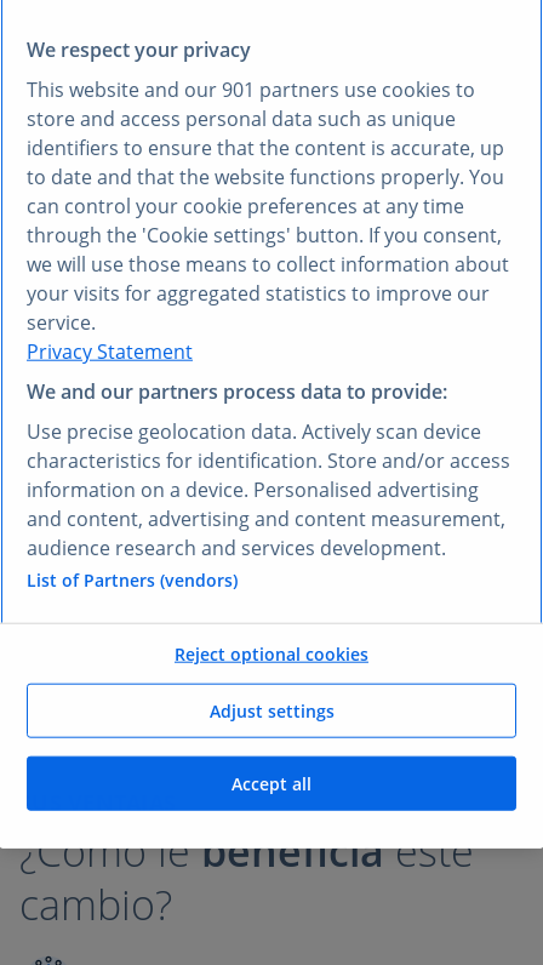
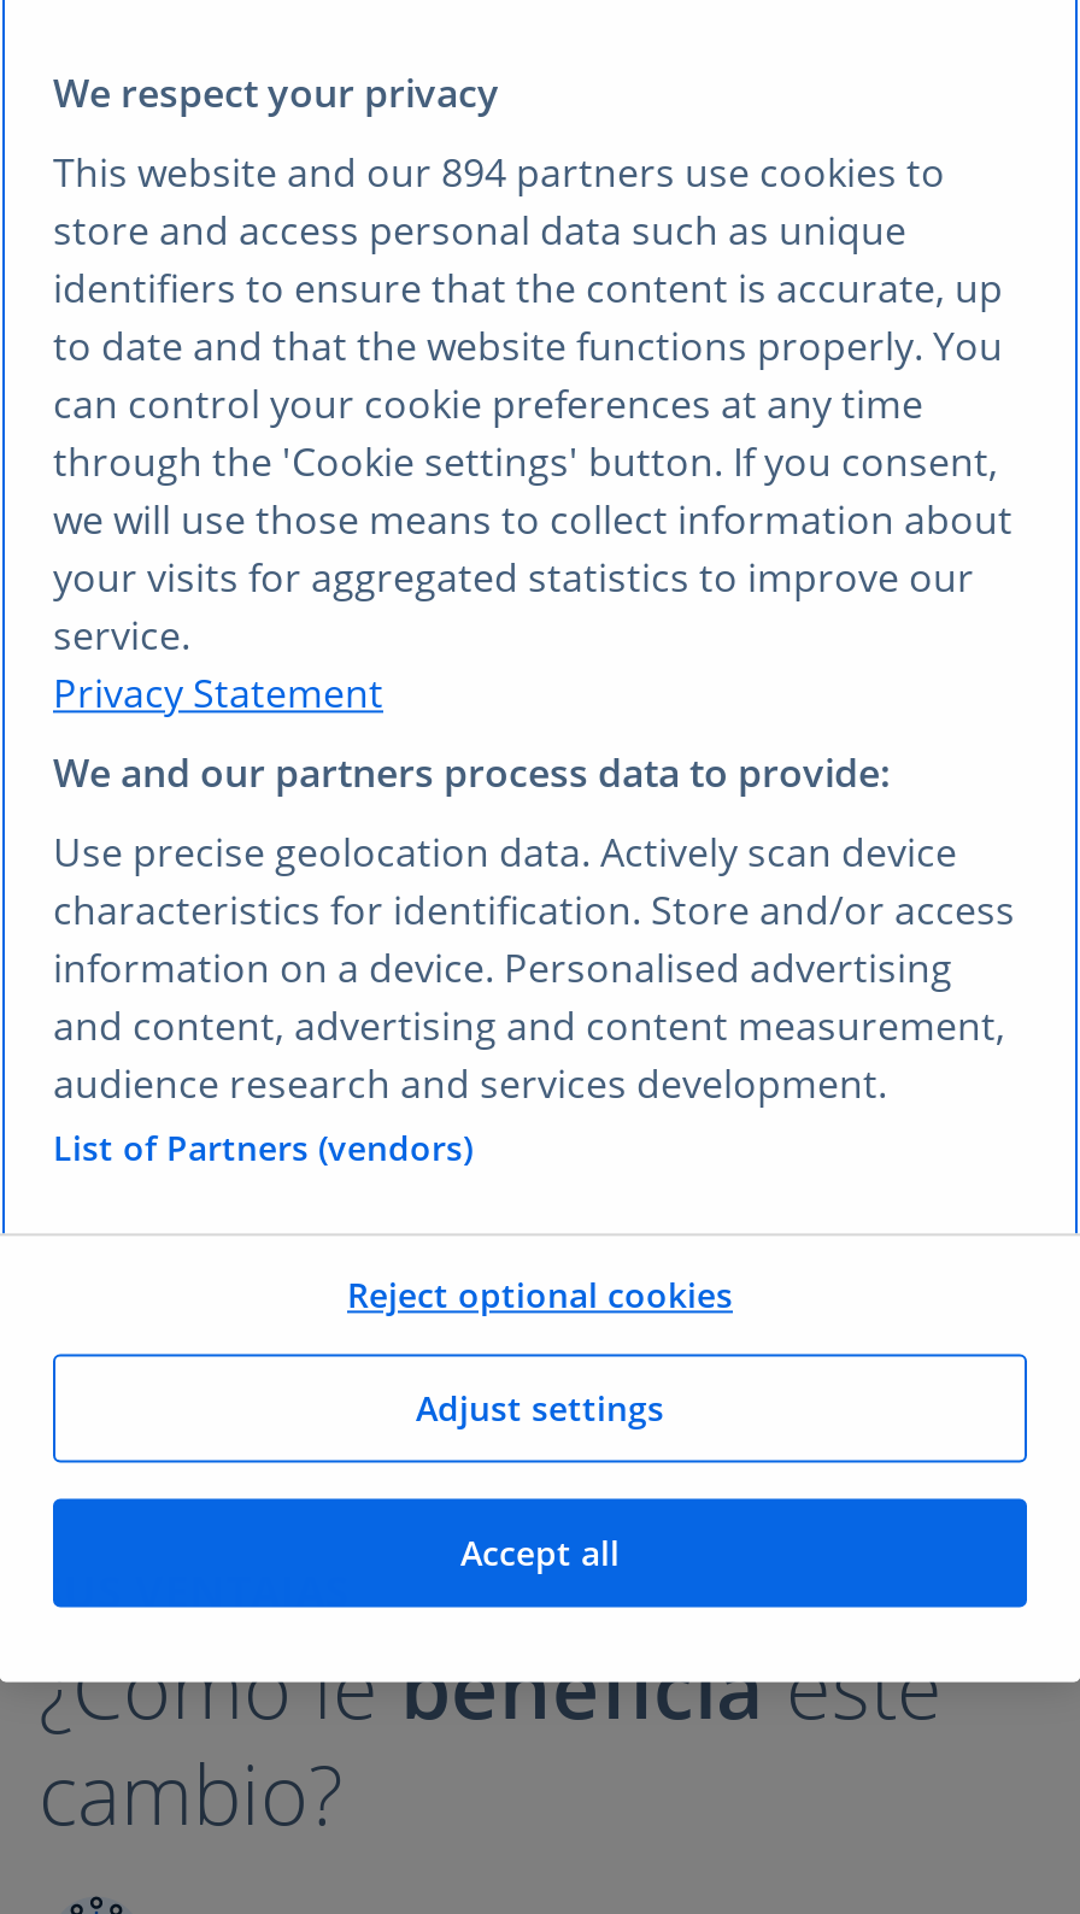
[27,76,475,103] This website and our 901 partners use cookies to -> [53,146,945,199] This website and our 894 partners use cookies to

